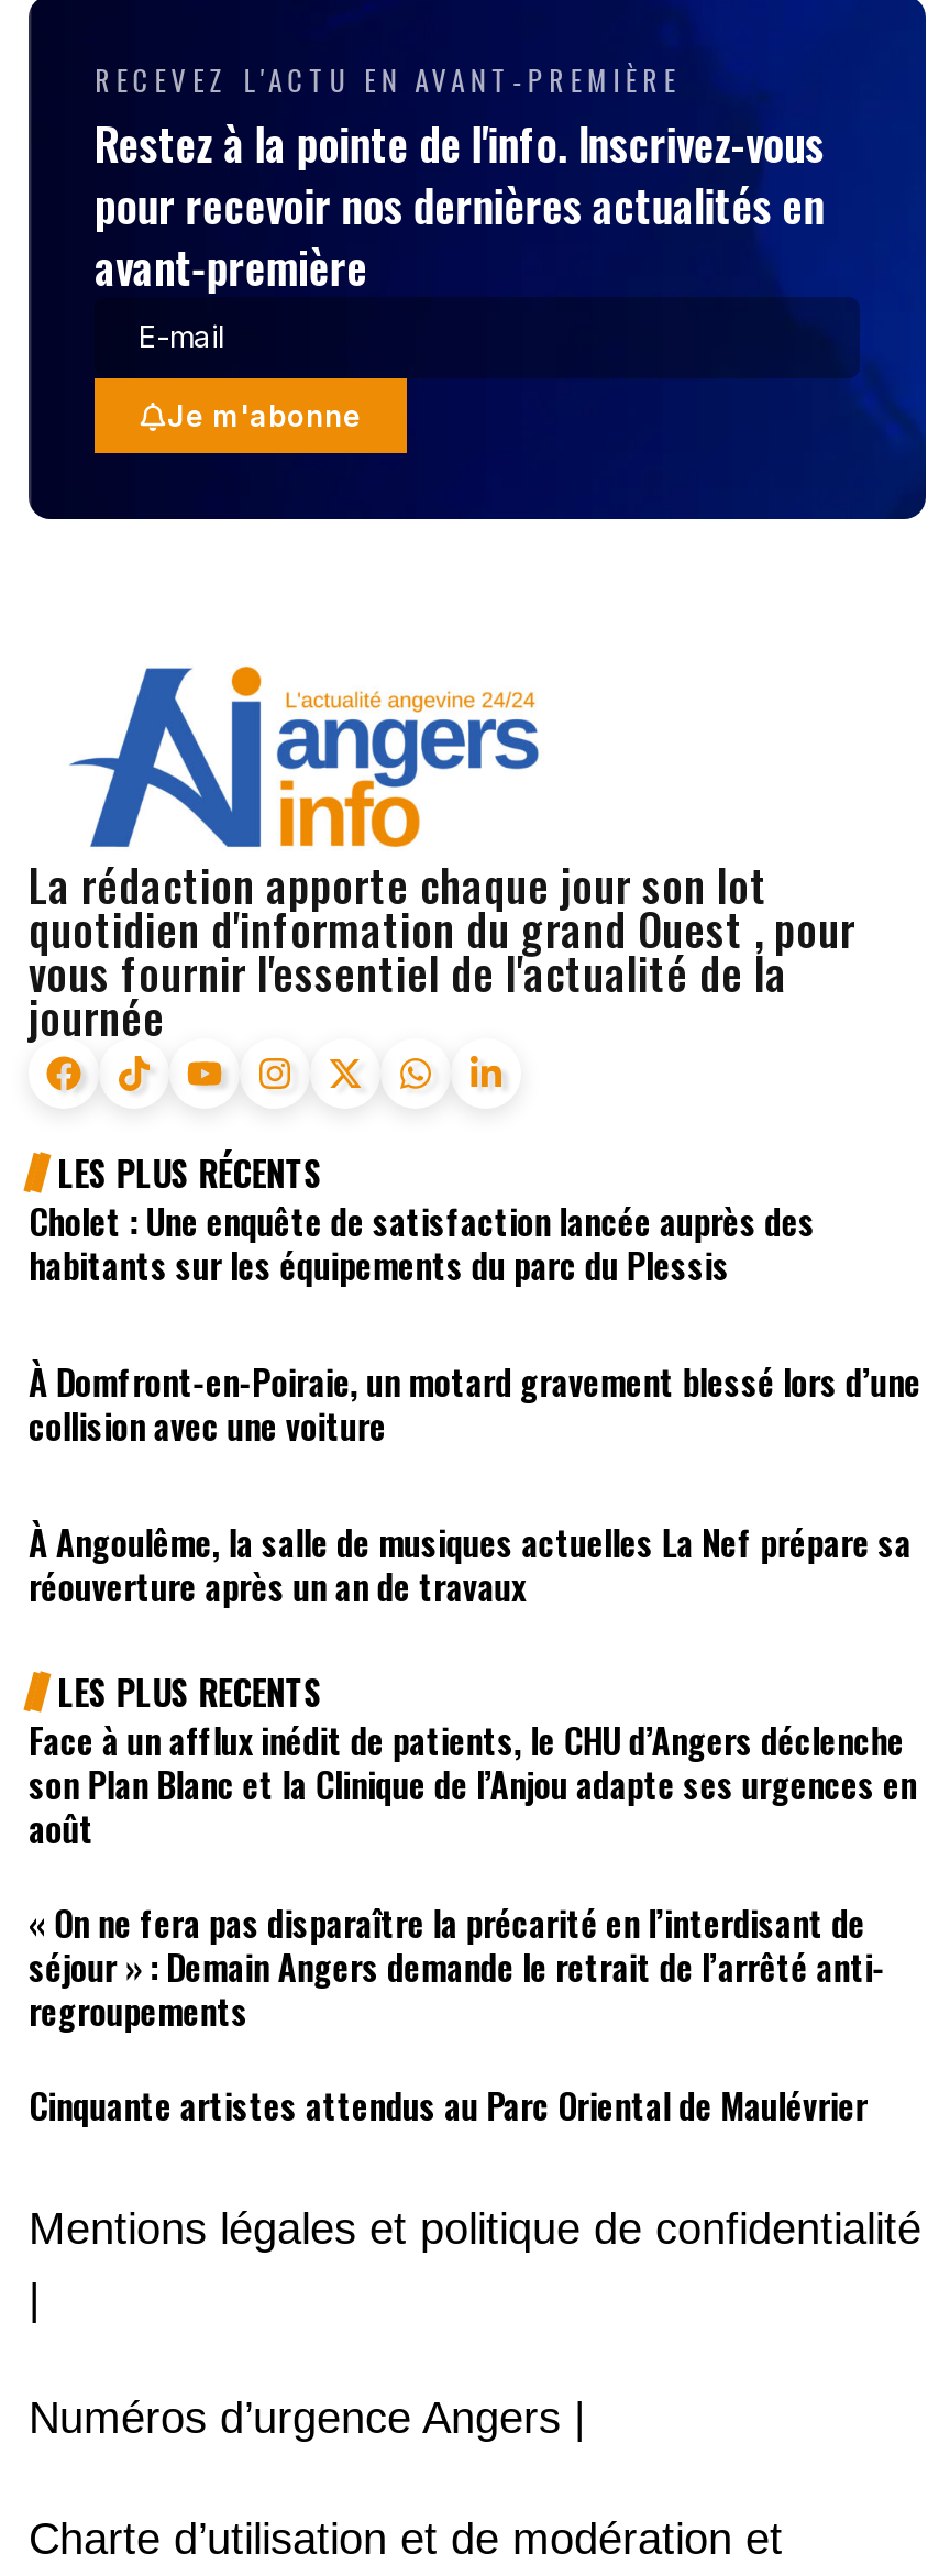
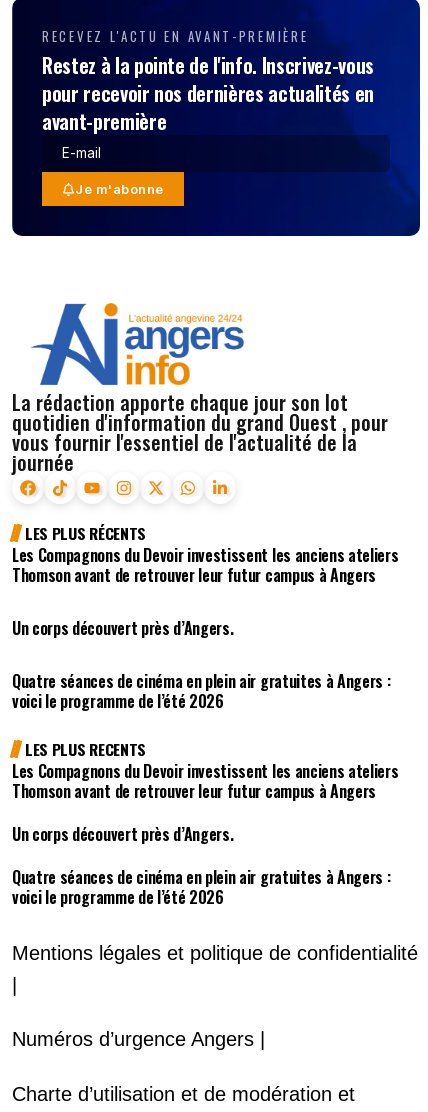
[29,1195,815,1291] Cholet : Une enquête de satisfaction lancée auprès des | habitants sur les équipements du parc du Plessis -> [12,543,398,587] Les Compagnons du Devoir investissent les anciens ateliers | Thomson avant de retrouver leur futur campus à Angers
[29,1355,921,1451] À Domfront-en-Poiraie, un motard gravement blessé lors d’une | collision avec une voiture -> [12,616,233,640] Un corps découvert près d’Angers.
[29,1515,912,1612] À Angoulême, la salle de musiques actuelles La Nef prépare sa | réouverture après un an de travaux -> [12,669,390,713] Quatre séances de cinéma en plein air gratuites à Angers : | voici le programme de l’été 2026
[29,1714,917,1855] Face à un afflux inédit de patients, le CHU d’Angers déclenche | son Plan Blanc et la Clinique de l’Anjou adapte ses urgences en | août -> [12,759,398,803] Les Compagnons du Devoir investissent les anciens ateliers | Thomson avant de retrouver leur futur campus à Angers
[29,1896,885,2037] « On ne fera pas disparaître la précarité en l’interdisant de | séjour » : Demain Angers demande le retrait de l’arrêté anti- | regroupements -> [12,822,233,846] Un corps découvert près d’Angers.
[29,2079,868,2131] Cinquante artistes attendus au Parc Oriental de Maulévrier -> [12,865,390,909] Quatre séances de cinéma en plein air gratuites à Angers : | voici le programme de l’été 2026

